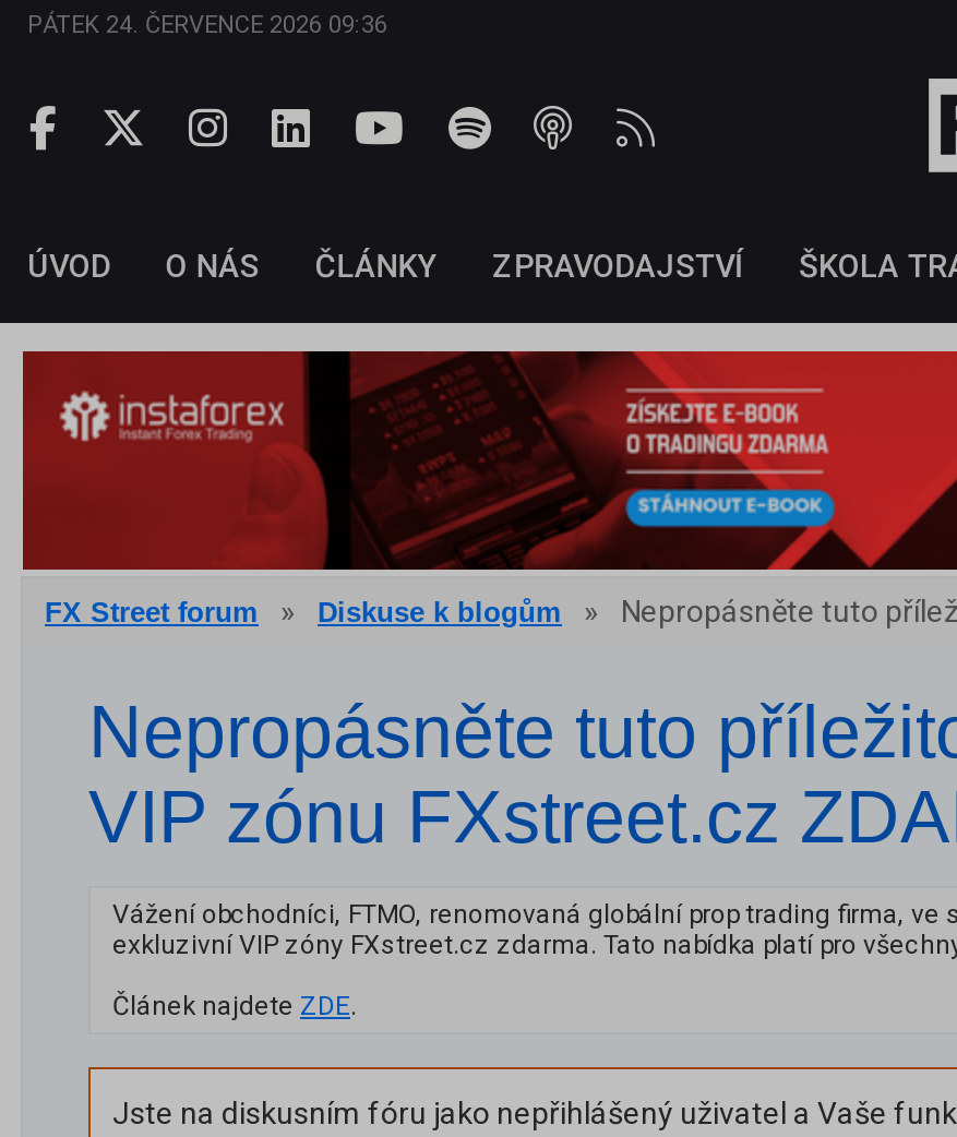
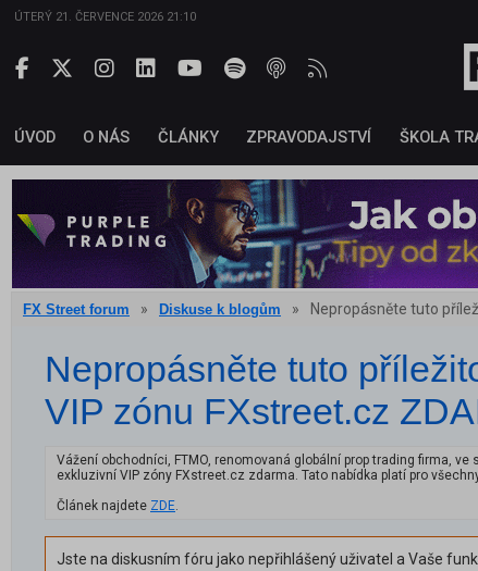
[27,11,387,39] PÁTEK 24. ČERVENCE 2026 09:36 -> [14,10,196,24] ÚTERÝ 21. ČERVENCE 2026 21:10
[21,349,950,572] [image] -> [11,178,475,289] [image]

